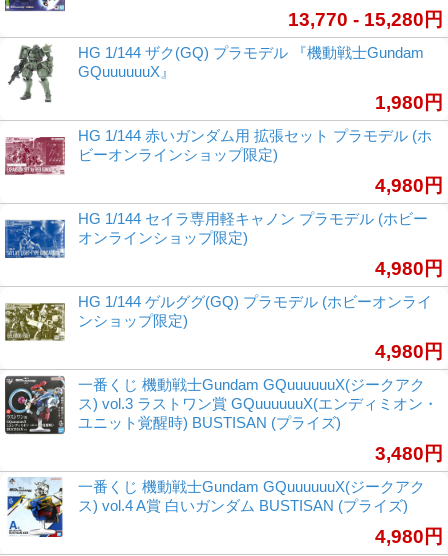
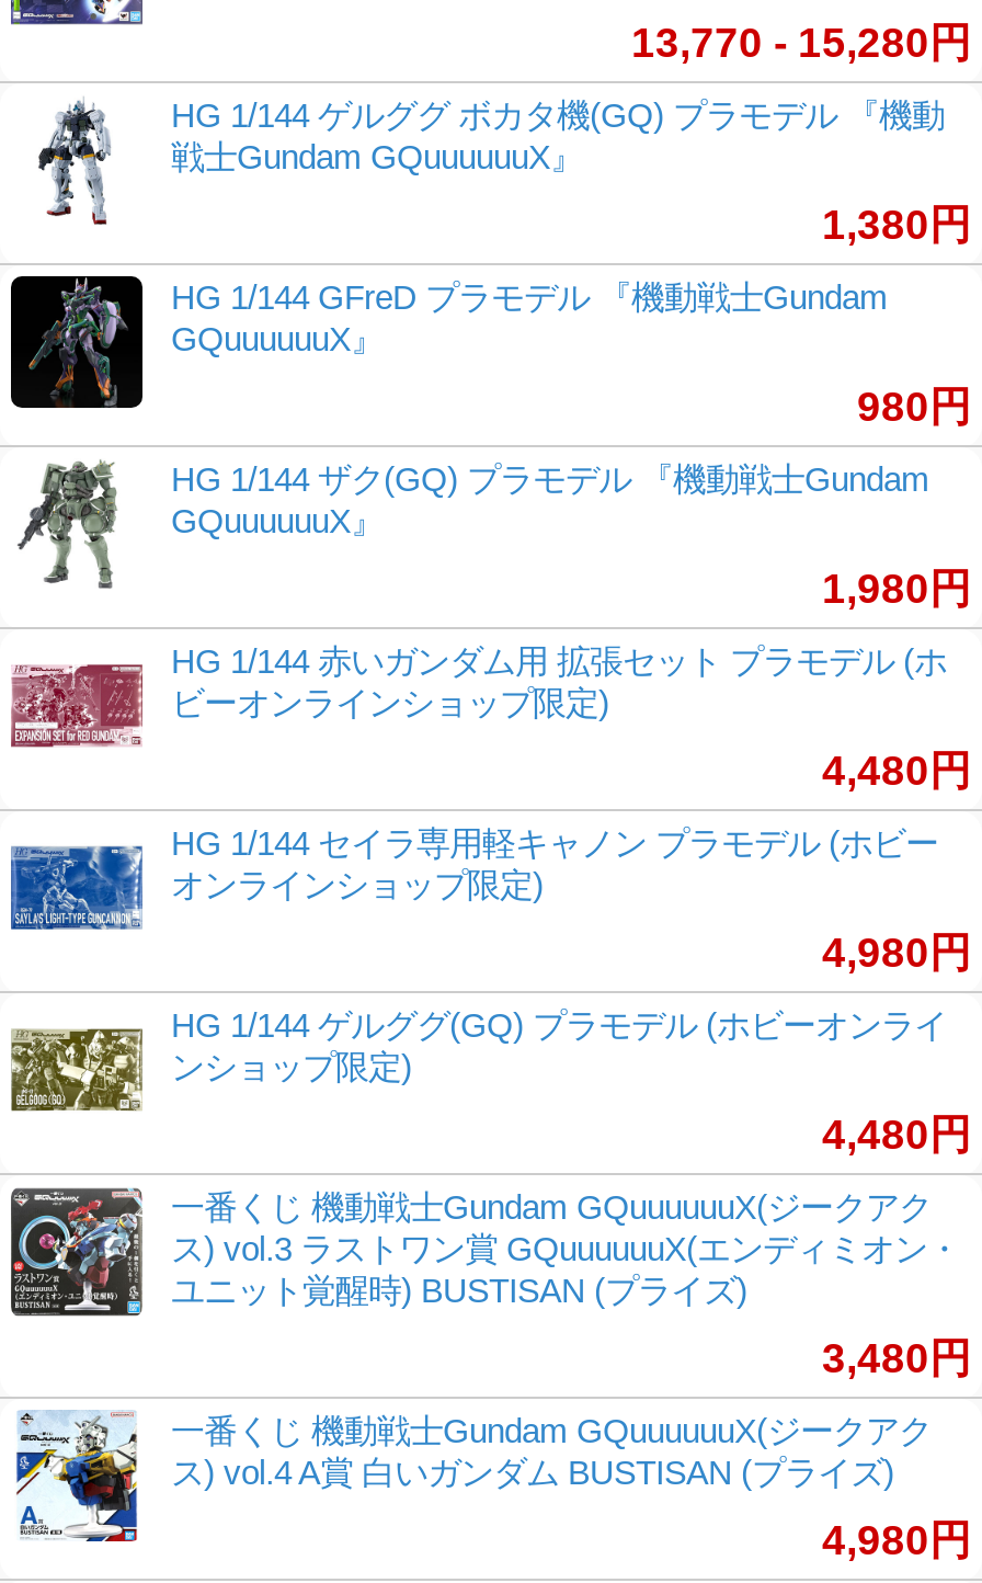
none -> [9,274,145,410] [image]
none -> [20,96,971,429] [image] | HG 1/144 ゲルググ ボカタ機(GQ) プラモデル 『機動 | 戦士Gundam GQuuuuuuX』 | 1,380円 | HG 1/144 GFreD プラモデル 『機動戦士Gundam | GQuuuuuuX』 | 980円
[375,175,443,196] 4,980円 -> [822,747,971,793] 4,480円
[375,341,443,362] 4,980円 -> [822,1111,971,1157] 4,480円

